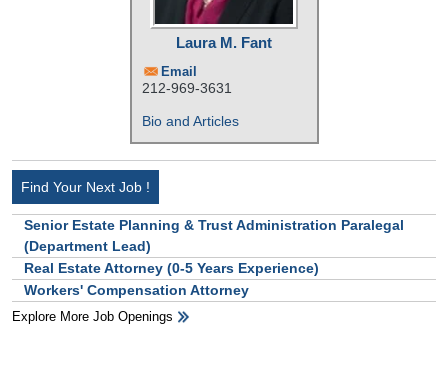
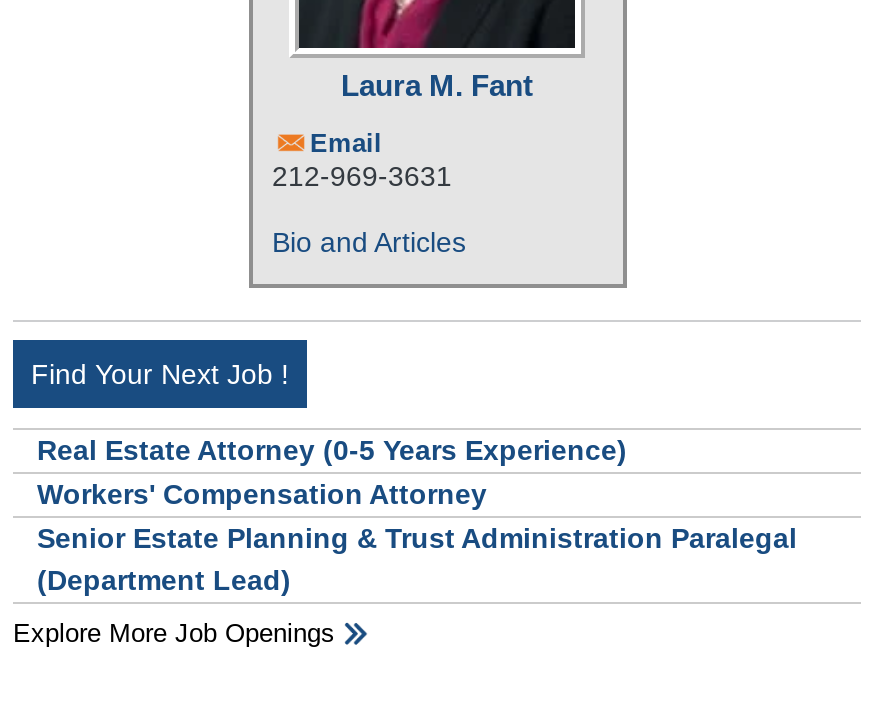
moved [24,217,404,254] -> [37,522,797,596]: Senior Estate Planning & Trust Administration Paralegal | (Department Lead)
moved [24,260,319,298] -> [37,434,627,510]: Real Estate Attorney (0-5 Years Experience) | Workers' Compensation Attorney

